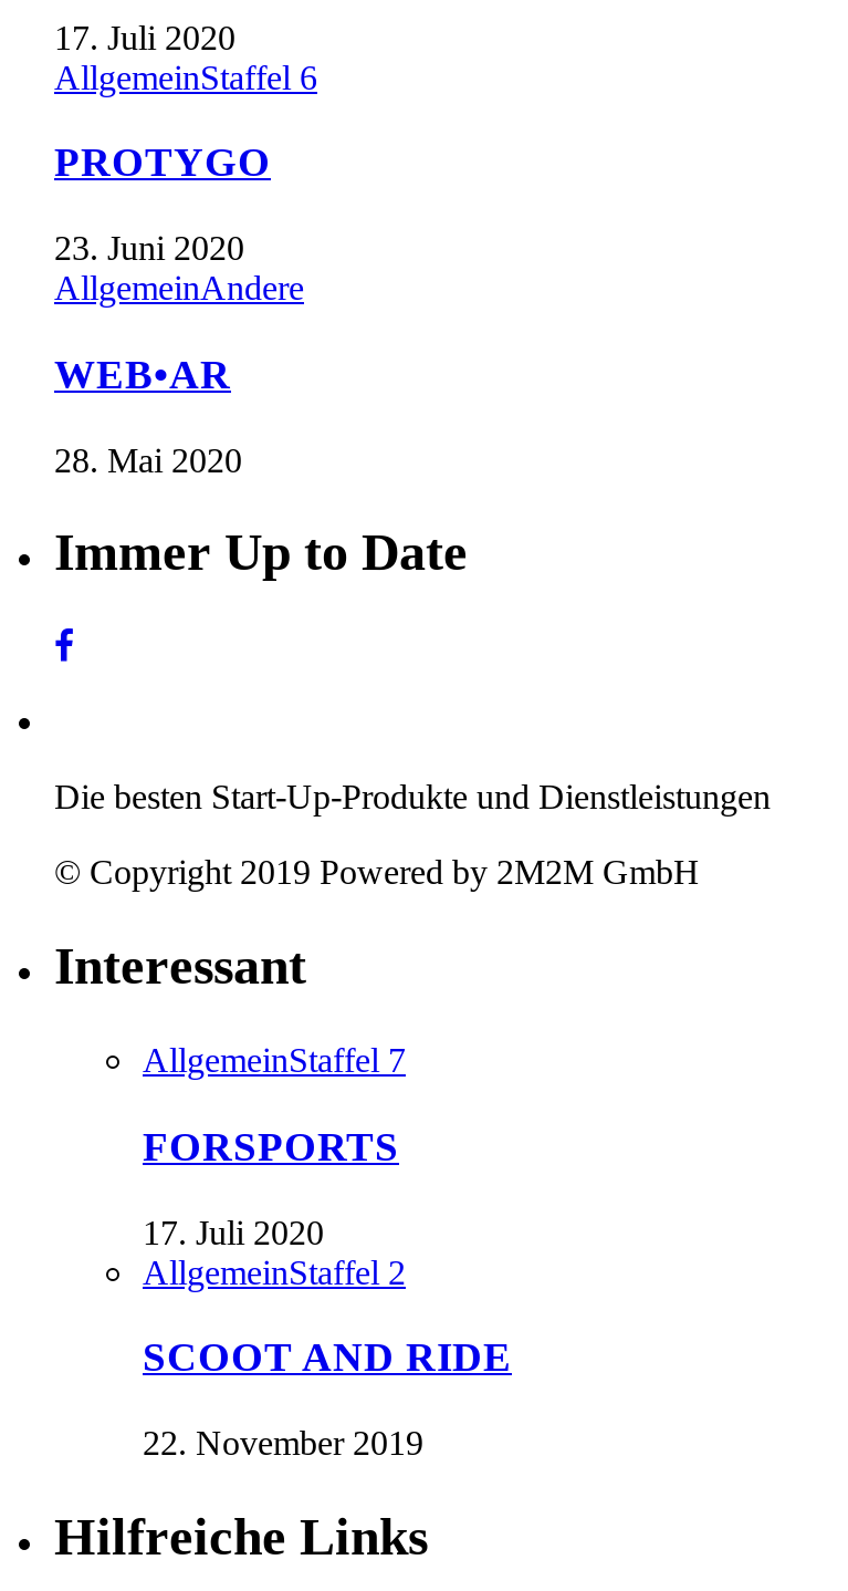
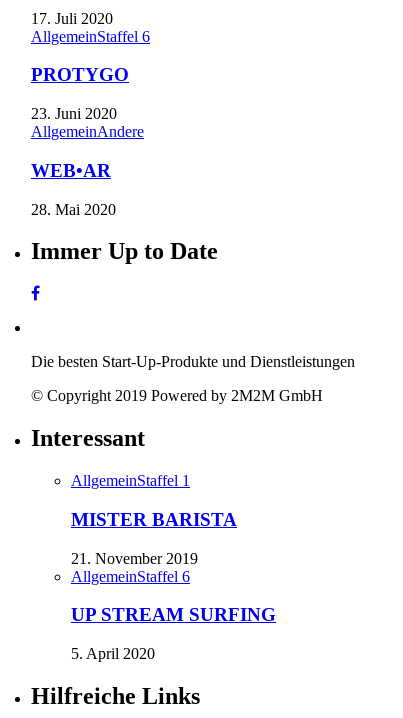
[143,1042,406,1079] AllgemeinStaffel 7 -> [71,472,190,489] AllgemeinStaffel 1
[143,1123,399,1169] FORSPORTS -> [71,509,237,530] MISTER BARISTA
[143,1213,406,1290] 17. Juli 2020 | AllgemeinStaffel 2 -> [71,550,198,585] 21. November 2019 | AllgemeinStaffel 6
[143,1334,512,1380] SCOOT AND RIDE -> [71,604,276,625] UP STREAM SURFING
[143,1424,423,1462] 22. November 2019 -> [71,645,155,662] 5. April 2020

